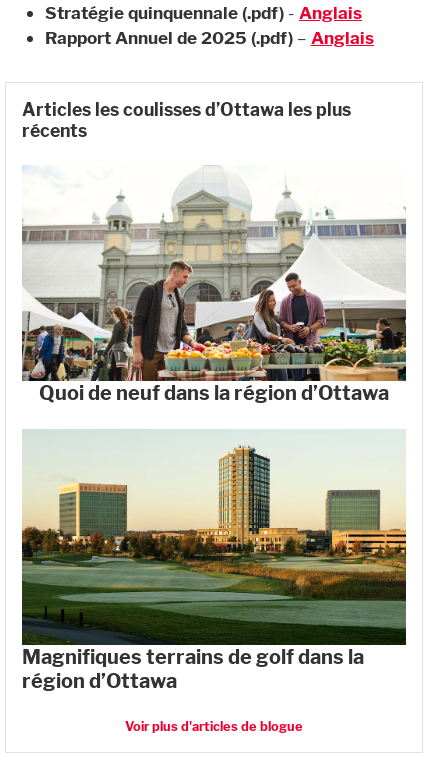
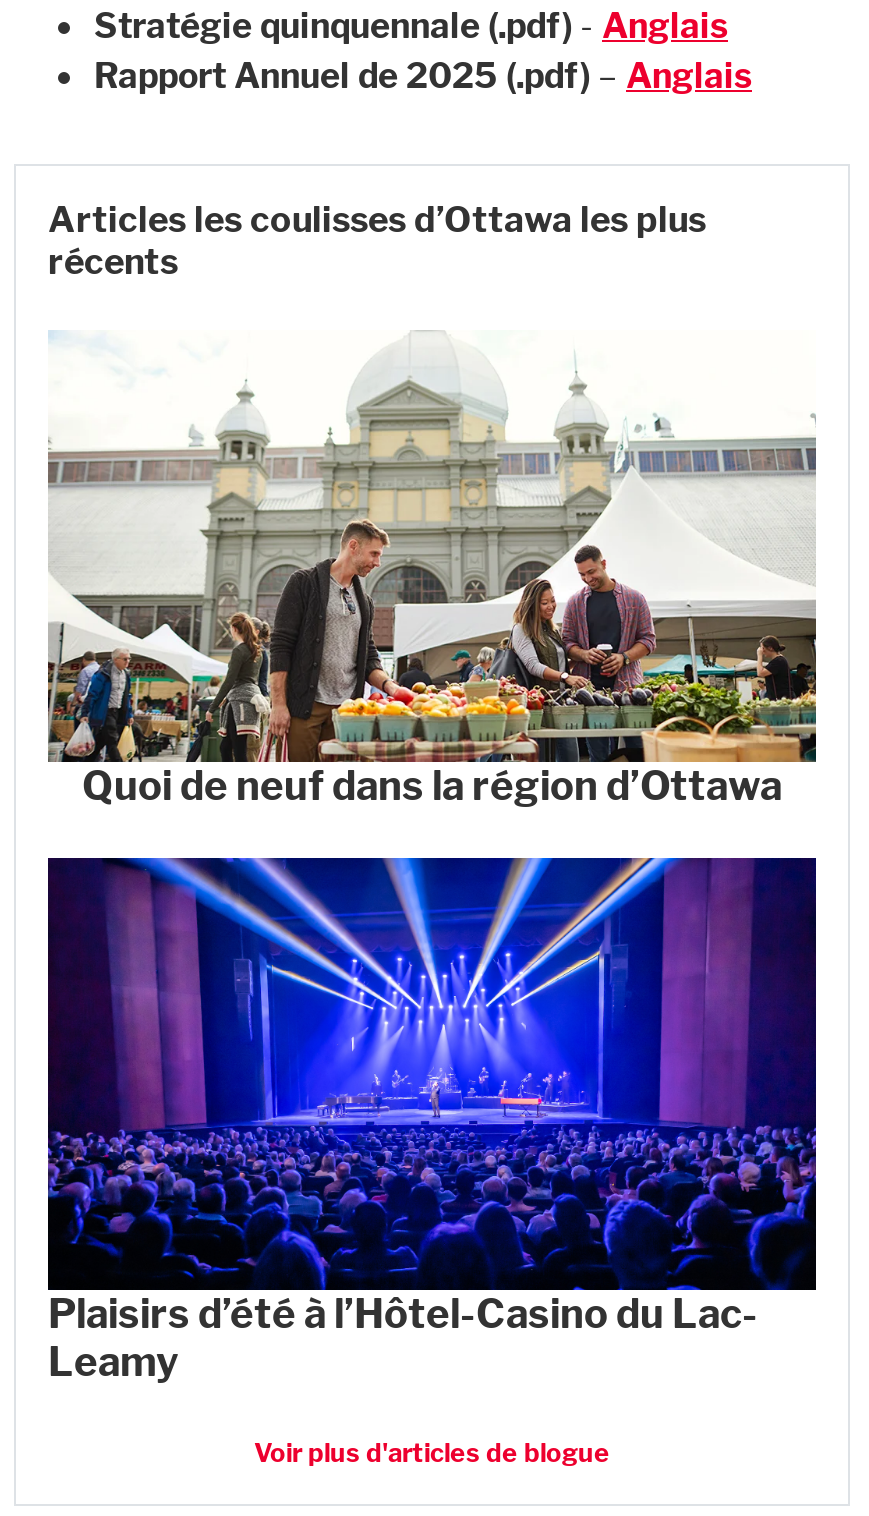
[21,429,407,693] [image] | Magnifiques terrains de golf dans la | région d’Ottawa -> [46,856,818,1386] [image] | Plaisirs d’été à l’Hôtel-Casino du Lac- | Leamy

